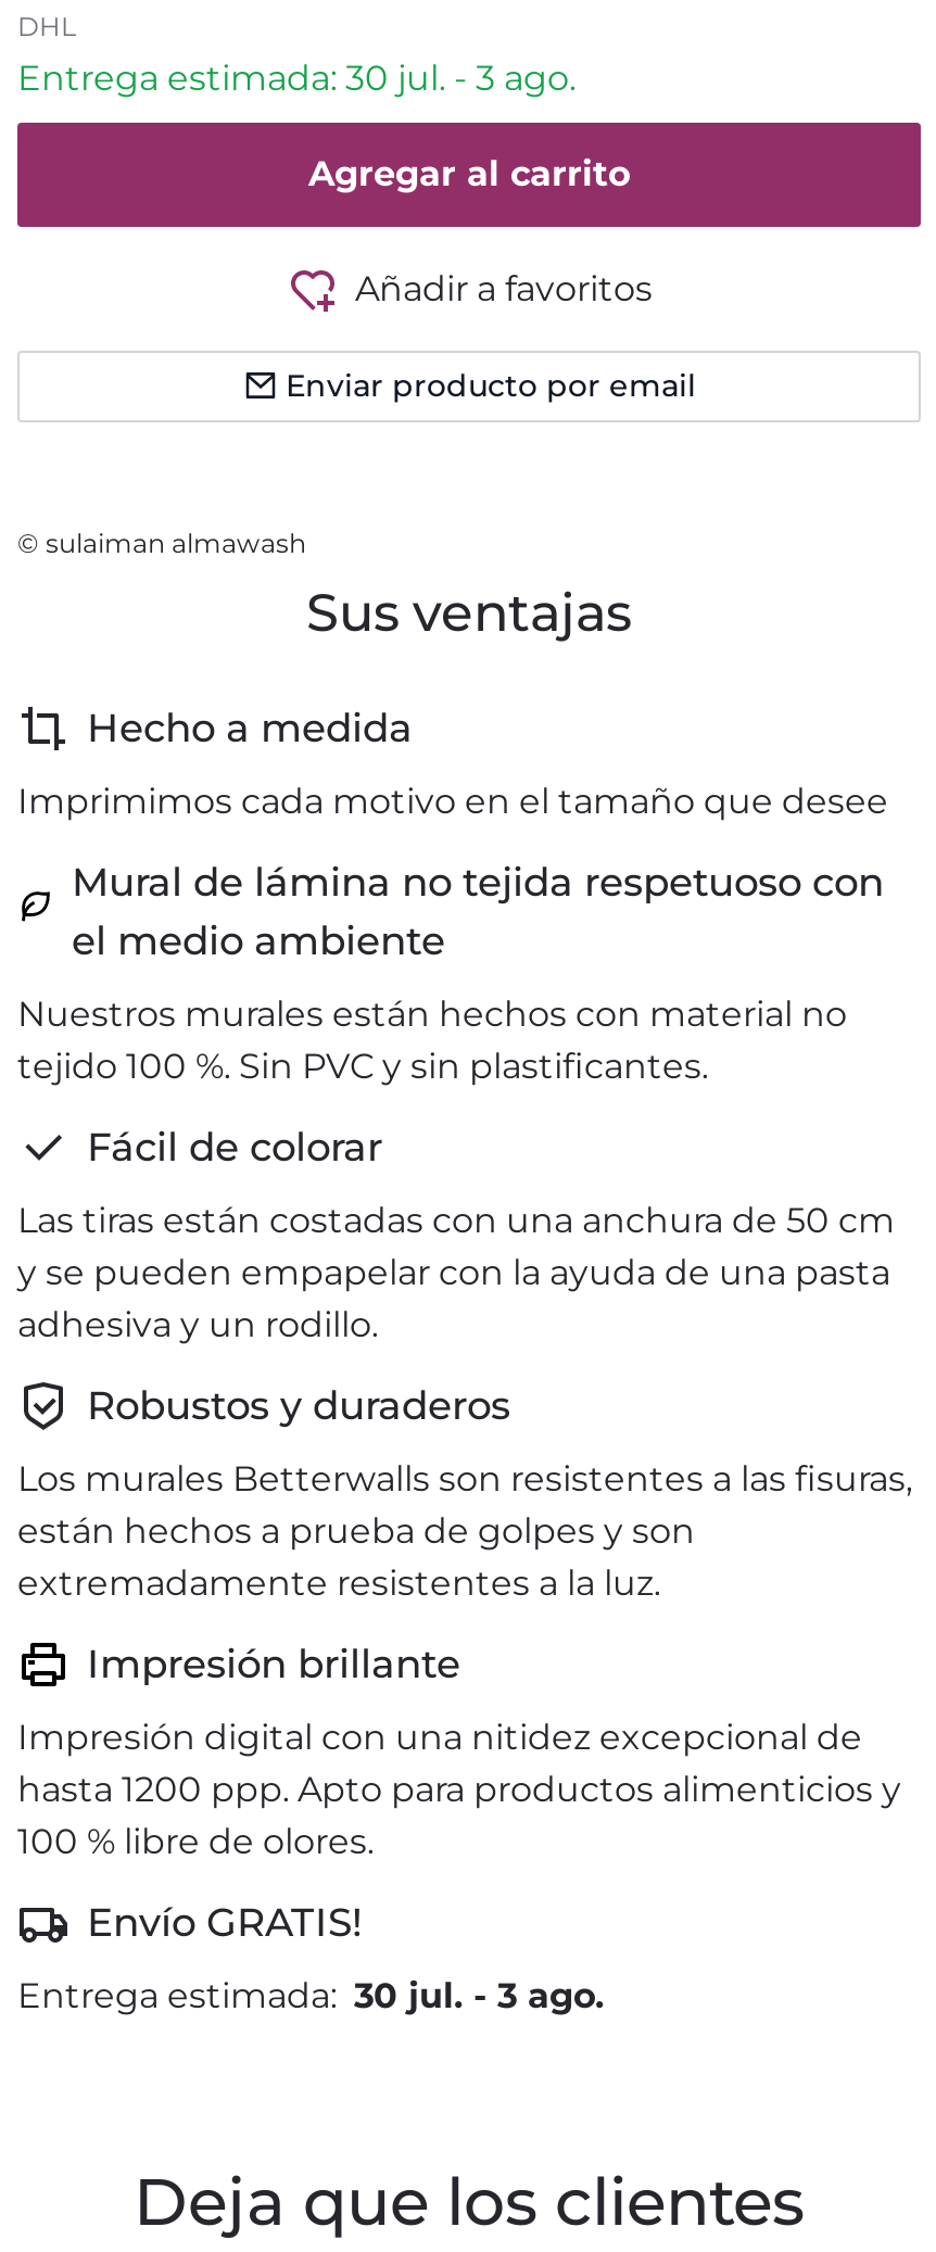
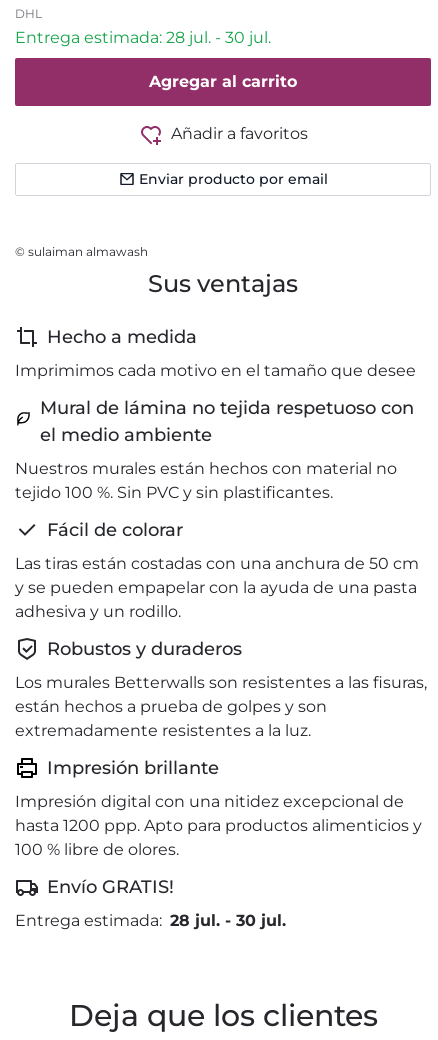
[17,58,575,99] Entrega estimada: 30 jul. - 3 ago. -> [15,28,271,47] Entrega estimada: 28 jul. - 30 jul.
[17,1975,604,2016] Entrega estimada: 30 jul. - 3 ago. -> [15,911,286,930] Entrega estimada: 28 jul. - 30 jul.

